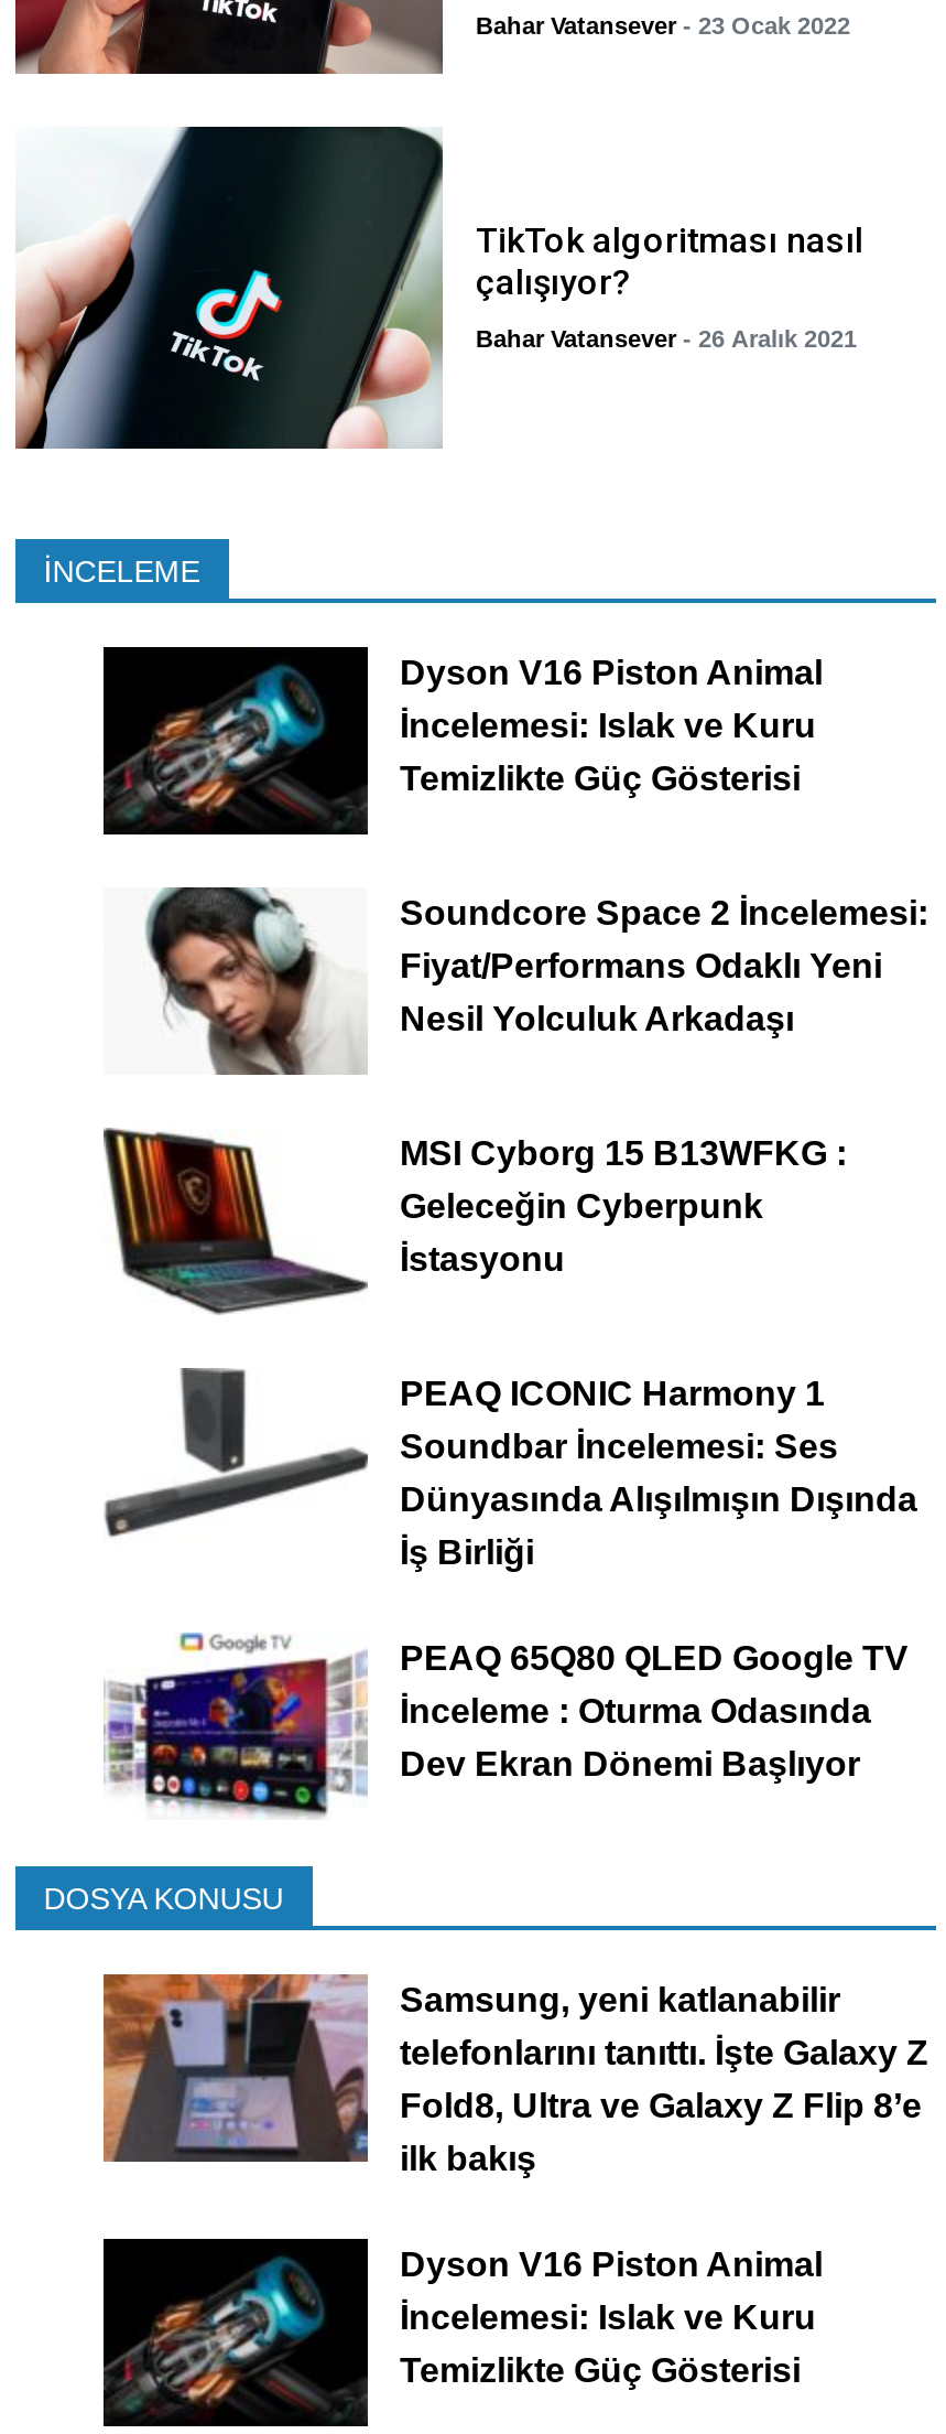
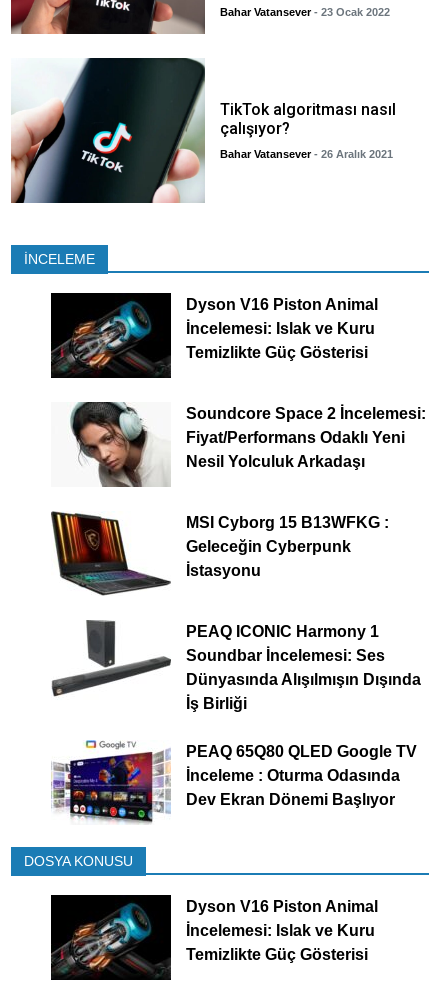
[101,1973,928,2176] [image] | Samsung, yeni katlanabilir | telefonlarını tanıttı. İşte Galaxy Z | Fold8, Ultra ve Galaxy Z Flip 8’e | ilk bakış -> none

